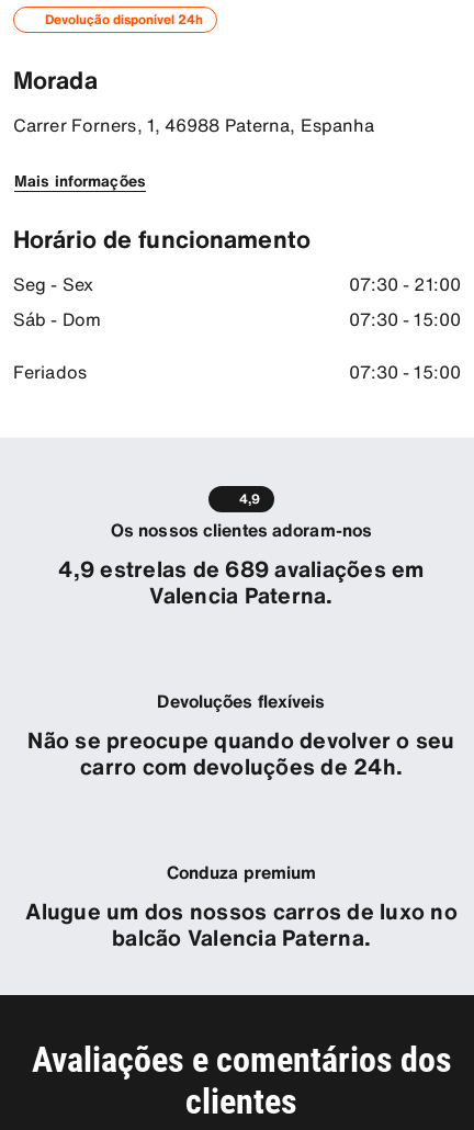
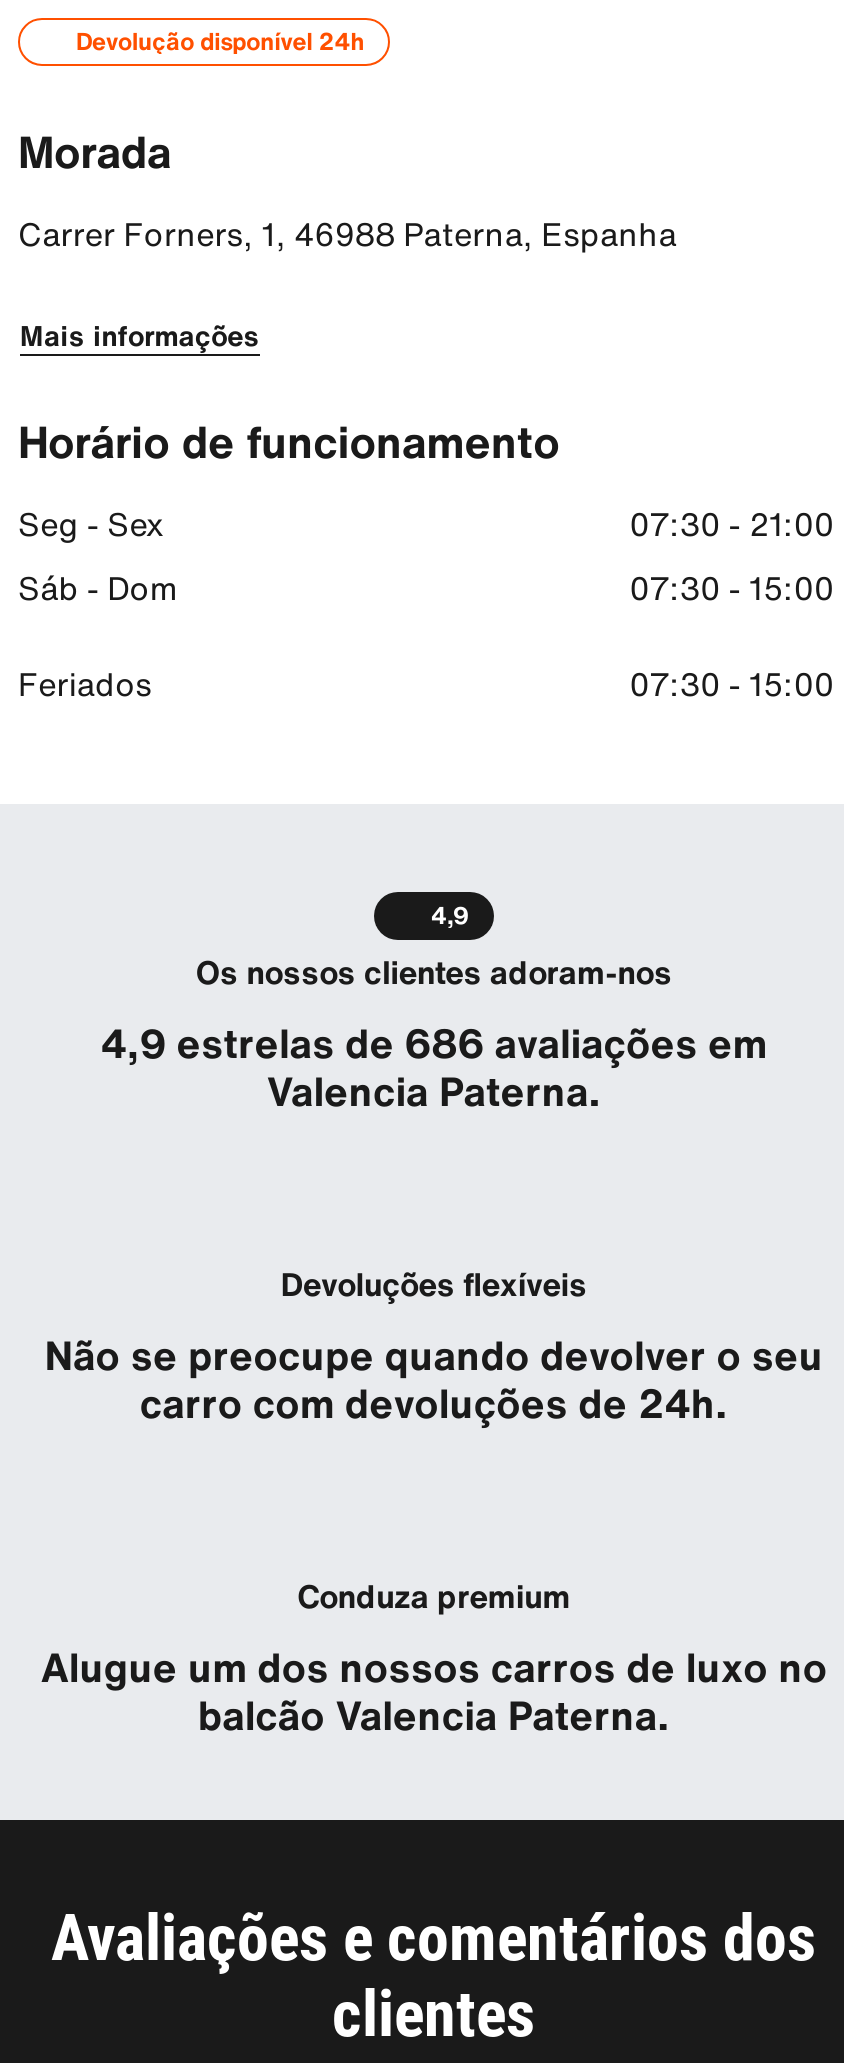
[59,553,424,585] 4,9 estrelas de 689 avaliações em -> [101,1014,767,1072] 4,9 estrelas de 686 avaliações em

